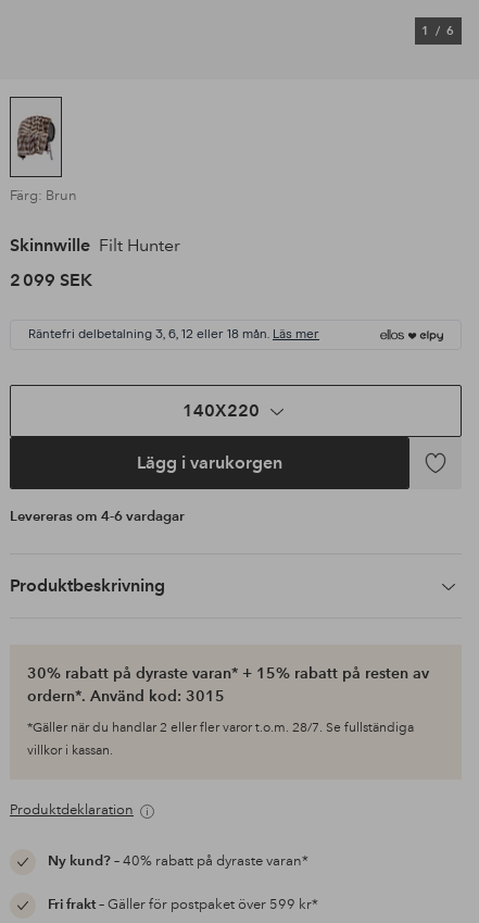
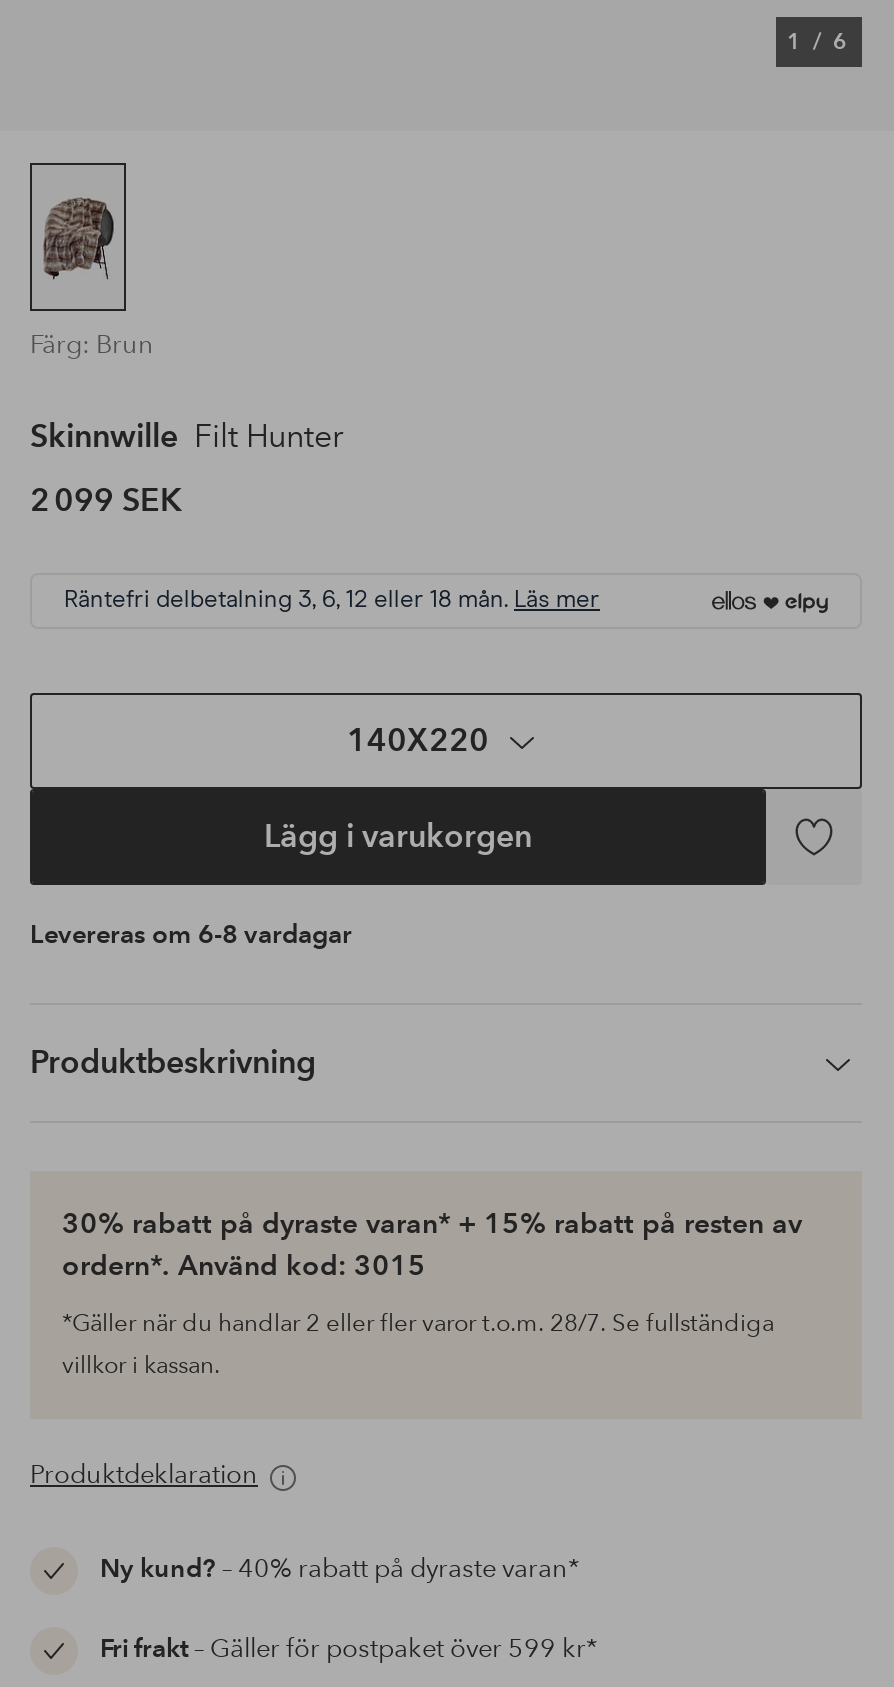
[17,508,185,526] Levereras om 4-6 vardagar -> [44,920,352,952] Levereras om 6-8 vardagar

